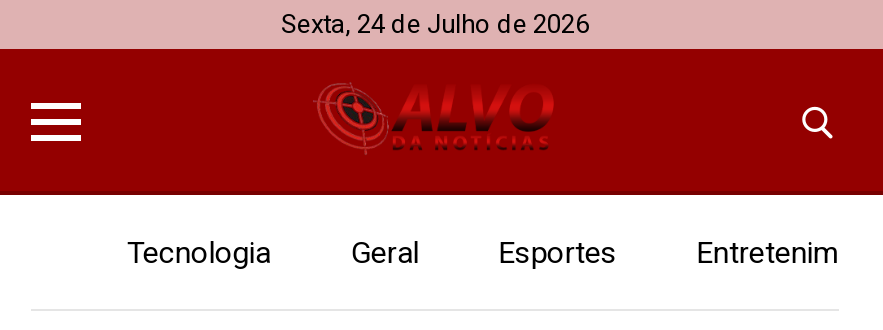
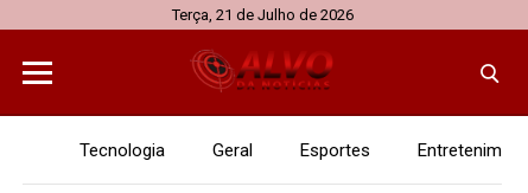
[281,9,589,39] Sexta, 24 de Julho de 2026 -> [171,6,353,24] Terça, 21 de Julho de 2026

